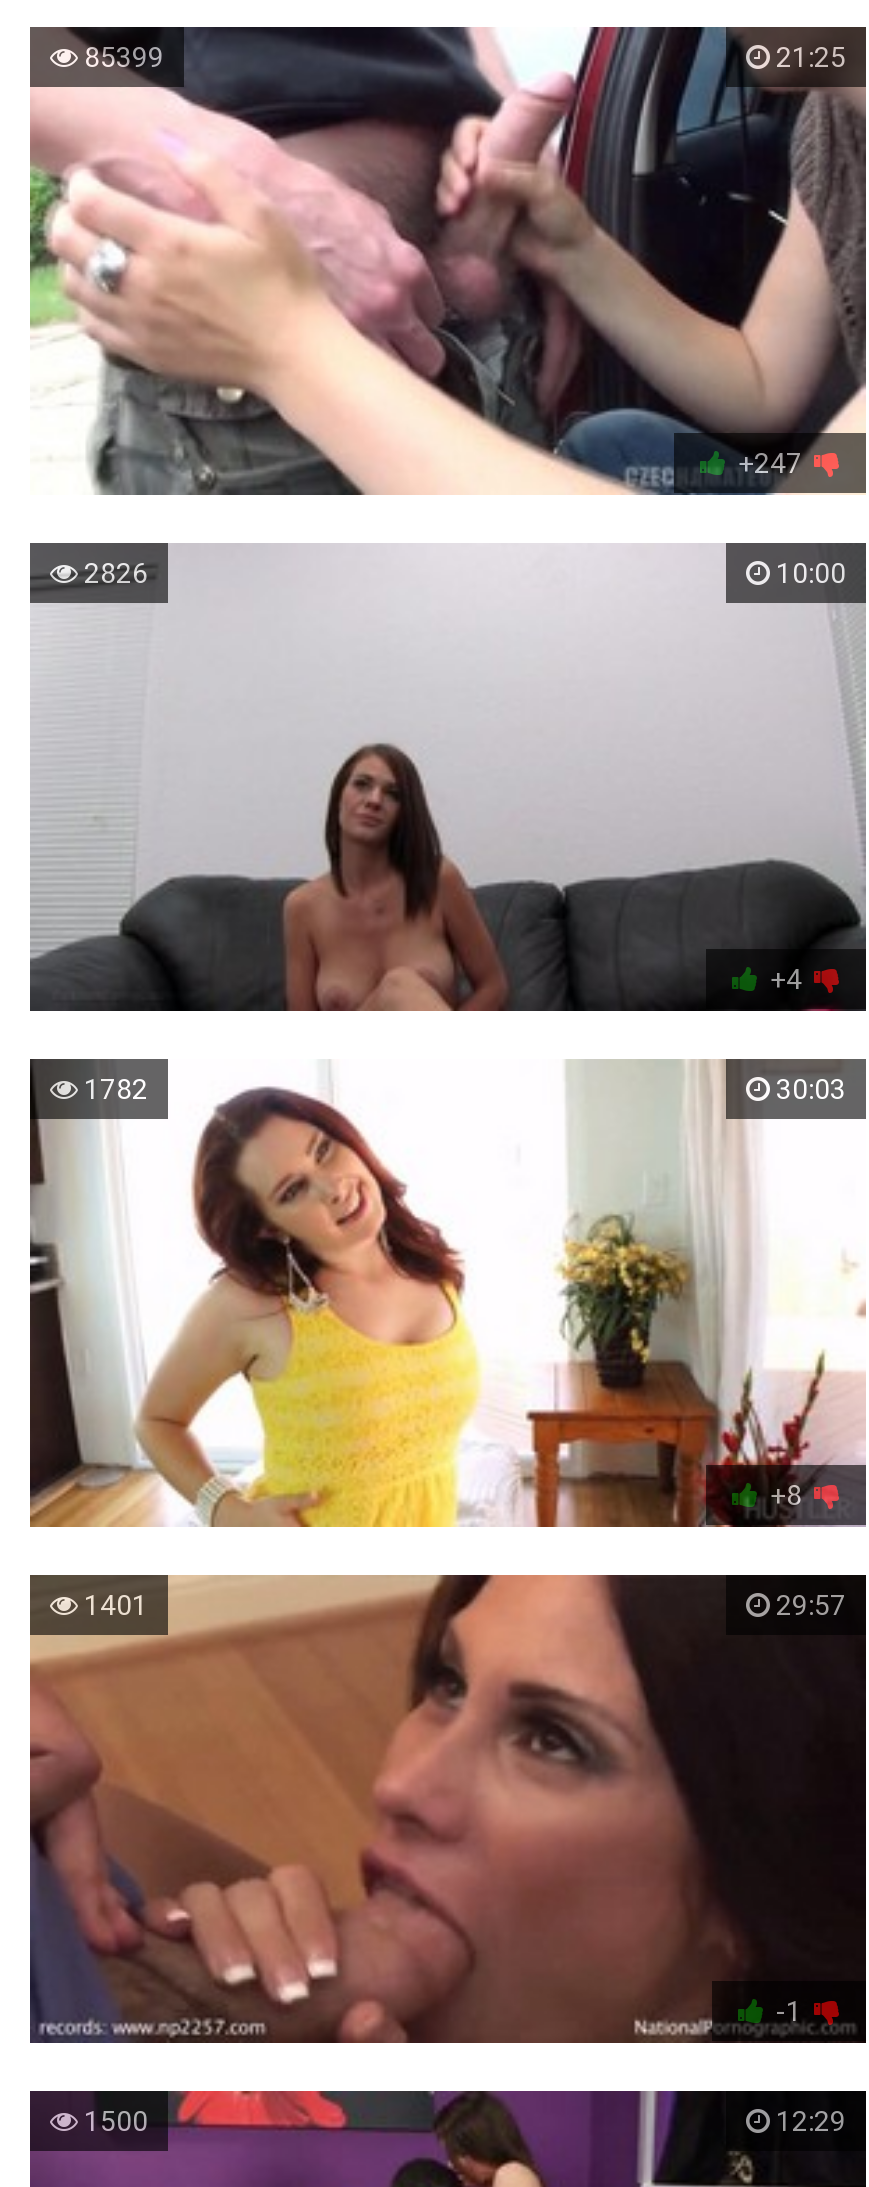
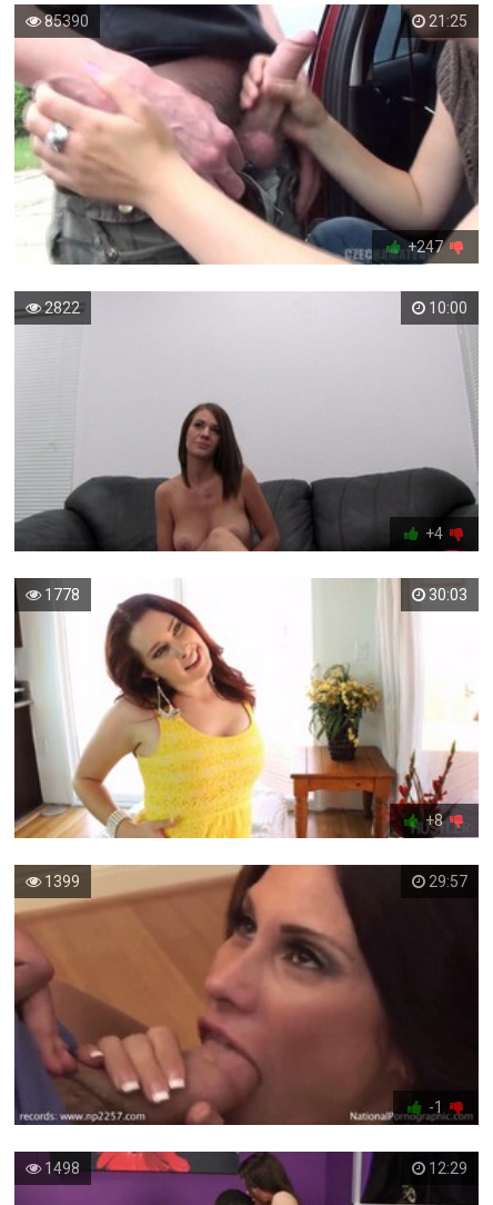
[78,40,164,72] 85399 -> [41,12,89,29] 85390
[78,556,148,588] 2826 -> [41,299,80,316] 2822
[78,1072,148,1104] 1782 -> [41,585,80,603] 1778
[78,1589,148,1621] 1401 -> [41,872,80,890] 1399
[78,2105,148,2137] 1500 -> [41,1159,80,1177] 1498

